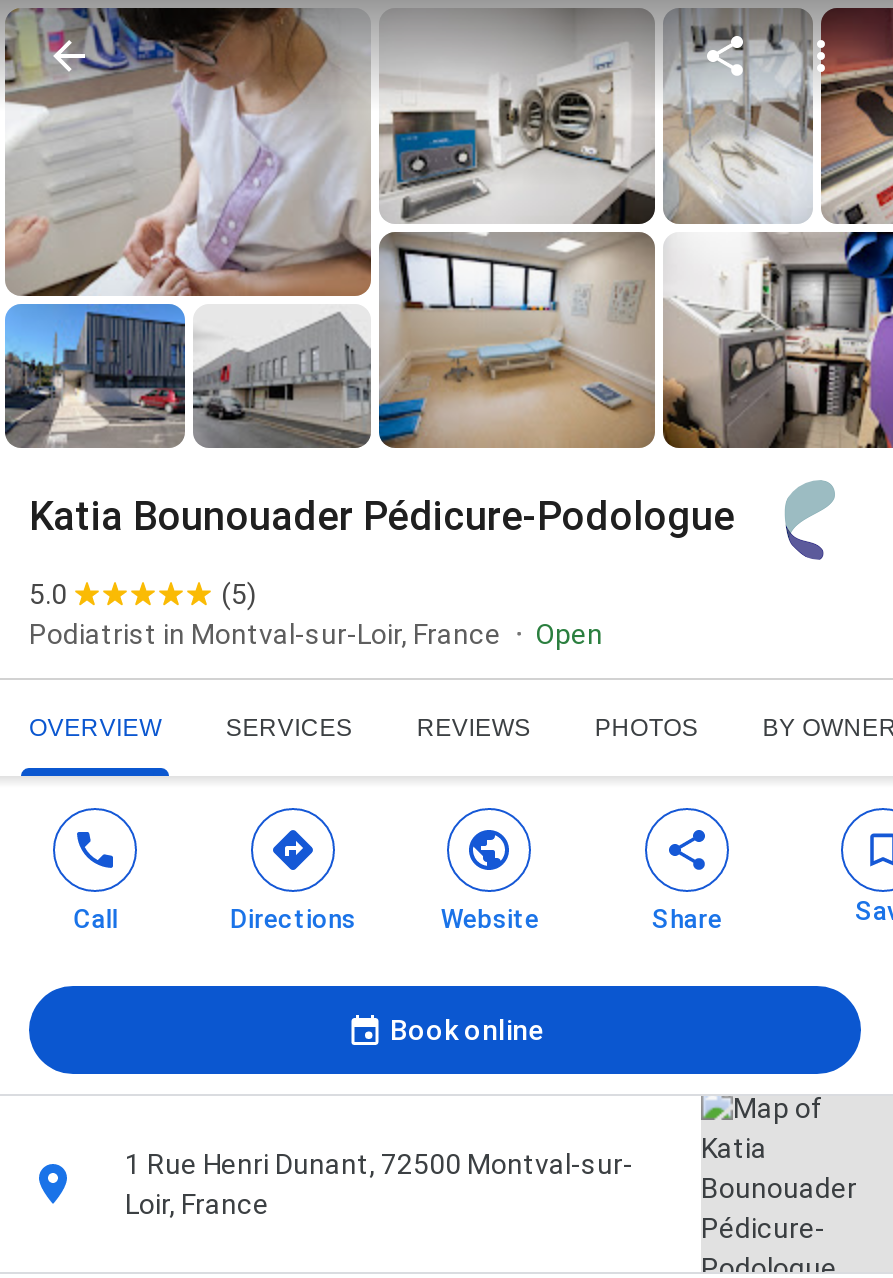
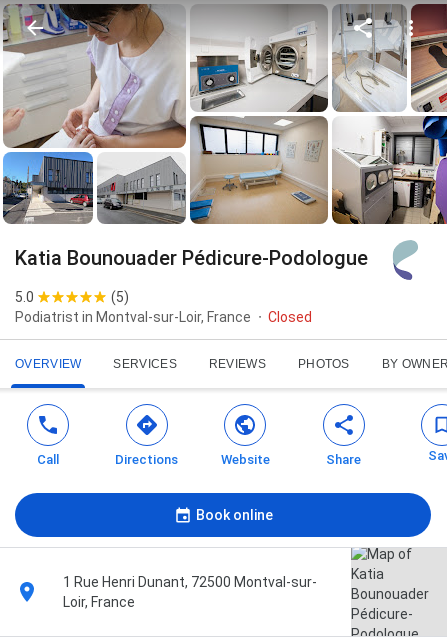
[535,618,603,650] Open -> [268,309,312,325] Closed

